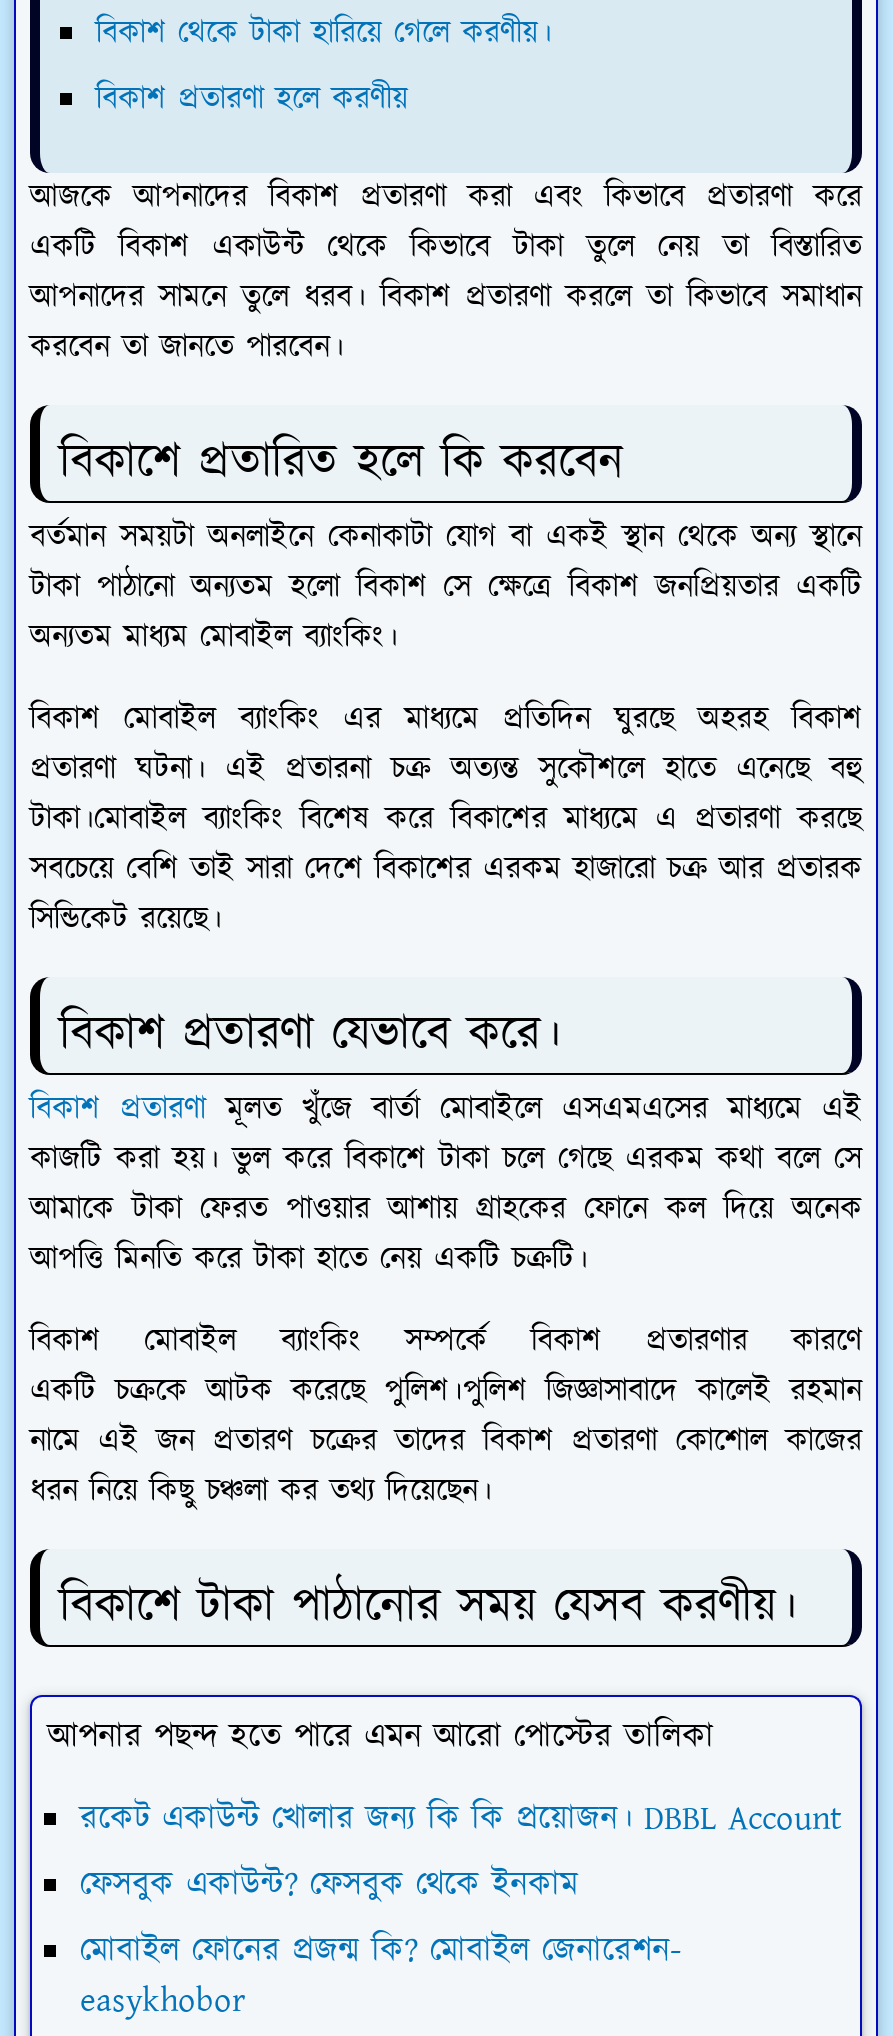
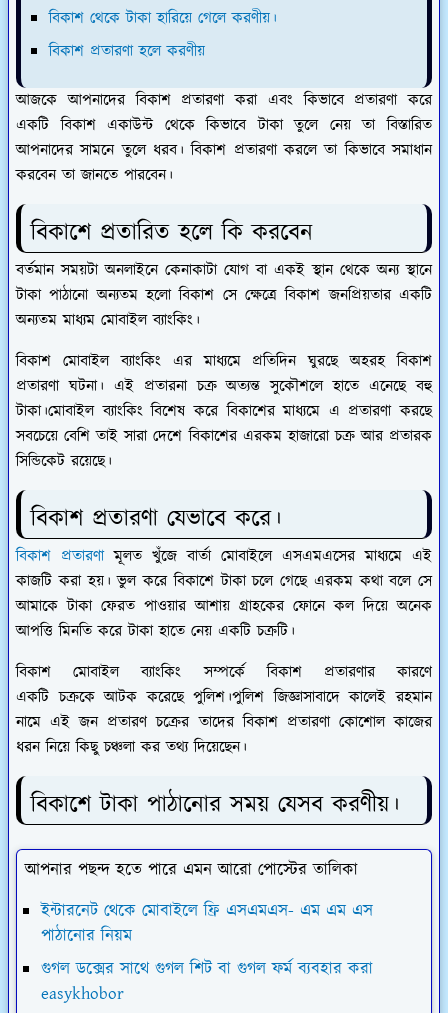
[80,1795,842,1975] রকেট একাউন্ট খোলার জন্য কি কি প্রয়োজন। DBBL Account | ফেসবুক একাউন্ট? ফেসবুক থেকে ইনকাম | মোবাইল ফোনের প্রজন্ম কি? মোবাইল জেনারেশন- -> [41,899,373,981] ইন্টারনেট থেকে মোবাইলে ফ্রি এসএমএস- এম এম এস | পাঠানোর নিয়ম | গুগল ডক্সের সাথে গুগল শিট বা গুগল ফর্ম ব্যবহার করা

